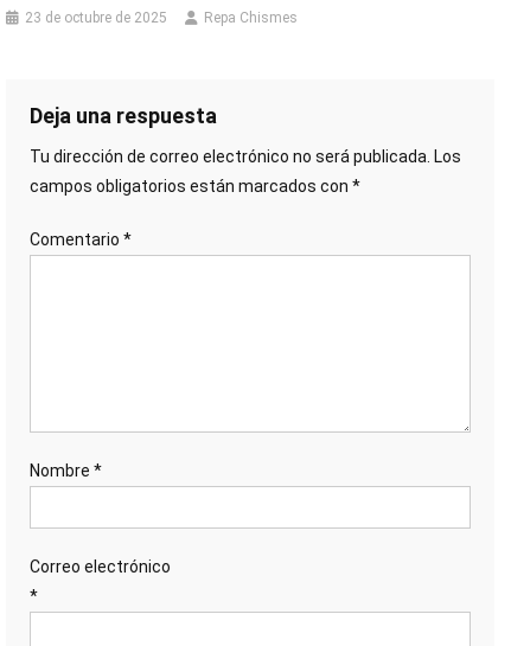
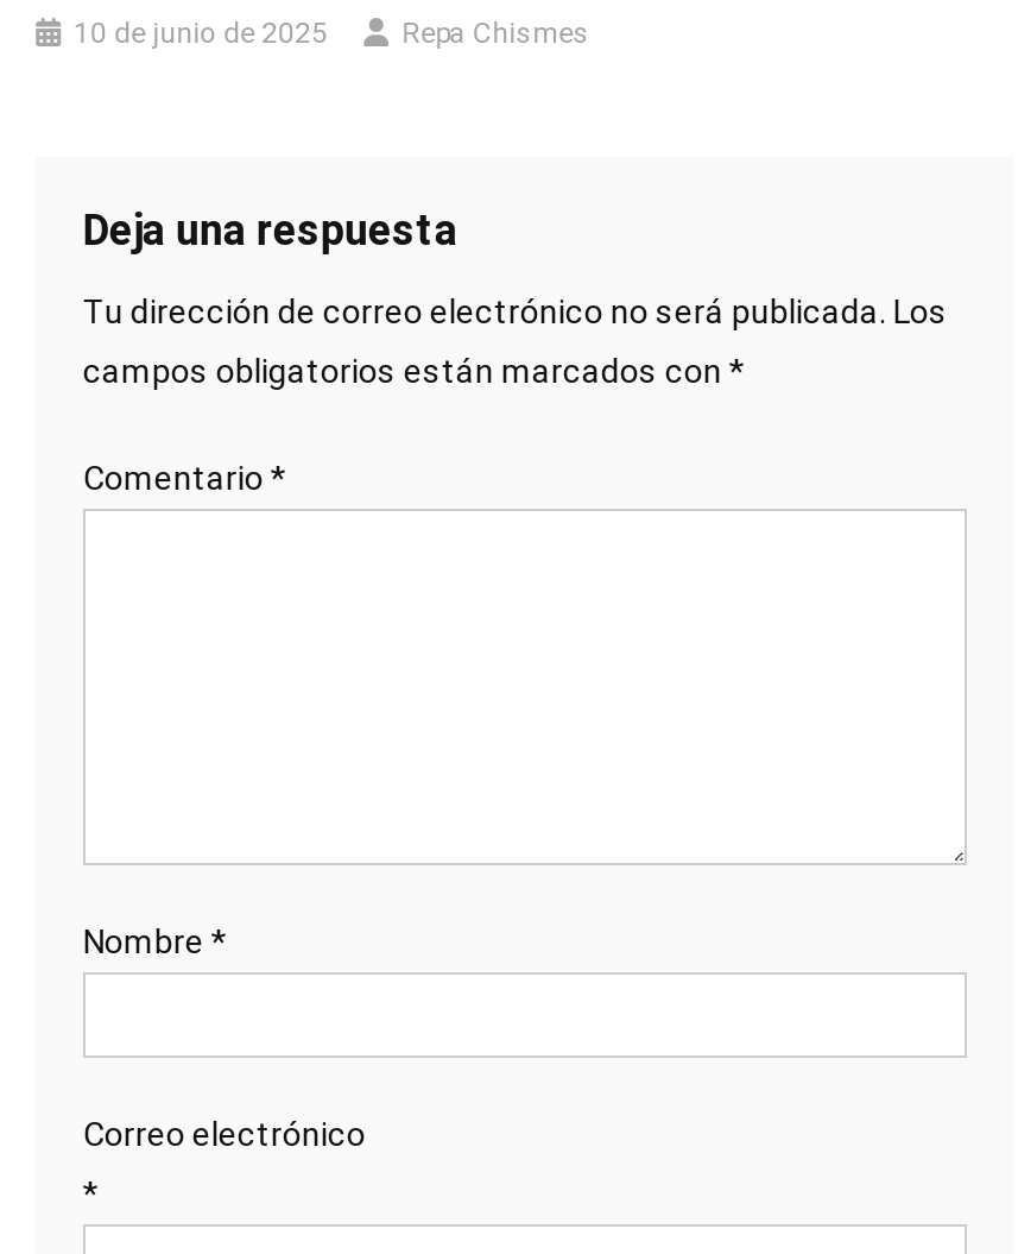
[25,10,167,27] 23 de octubre de 2025 -> [74,18,328,51] 10 de junio de 2025

